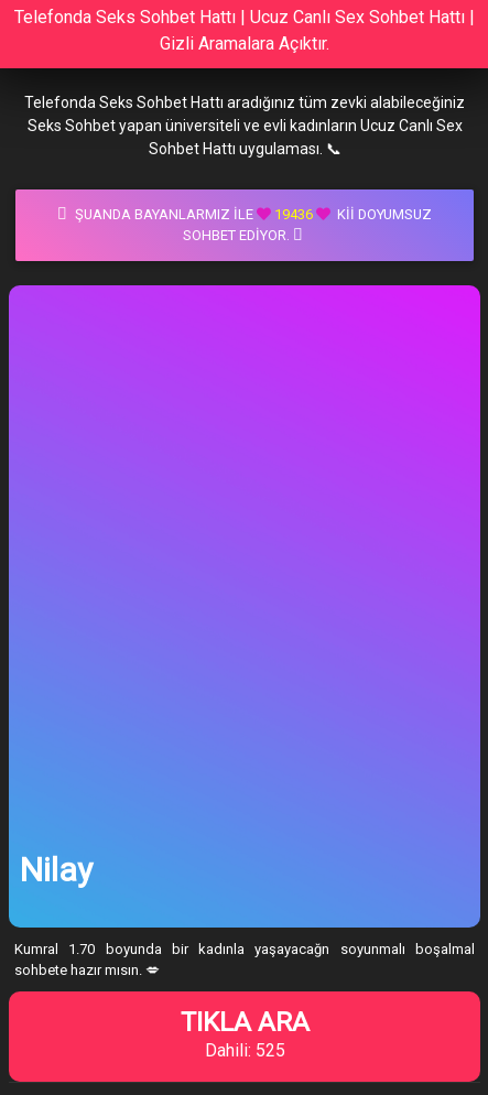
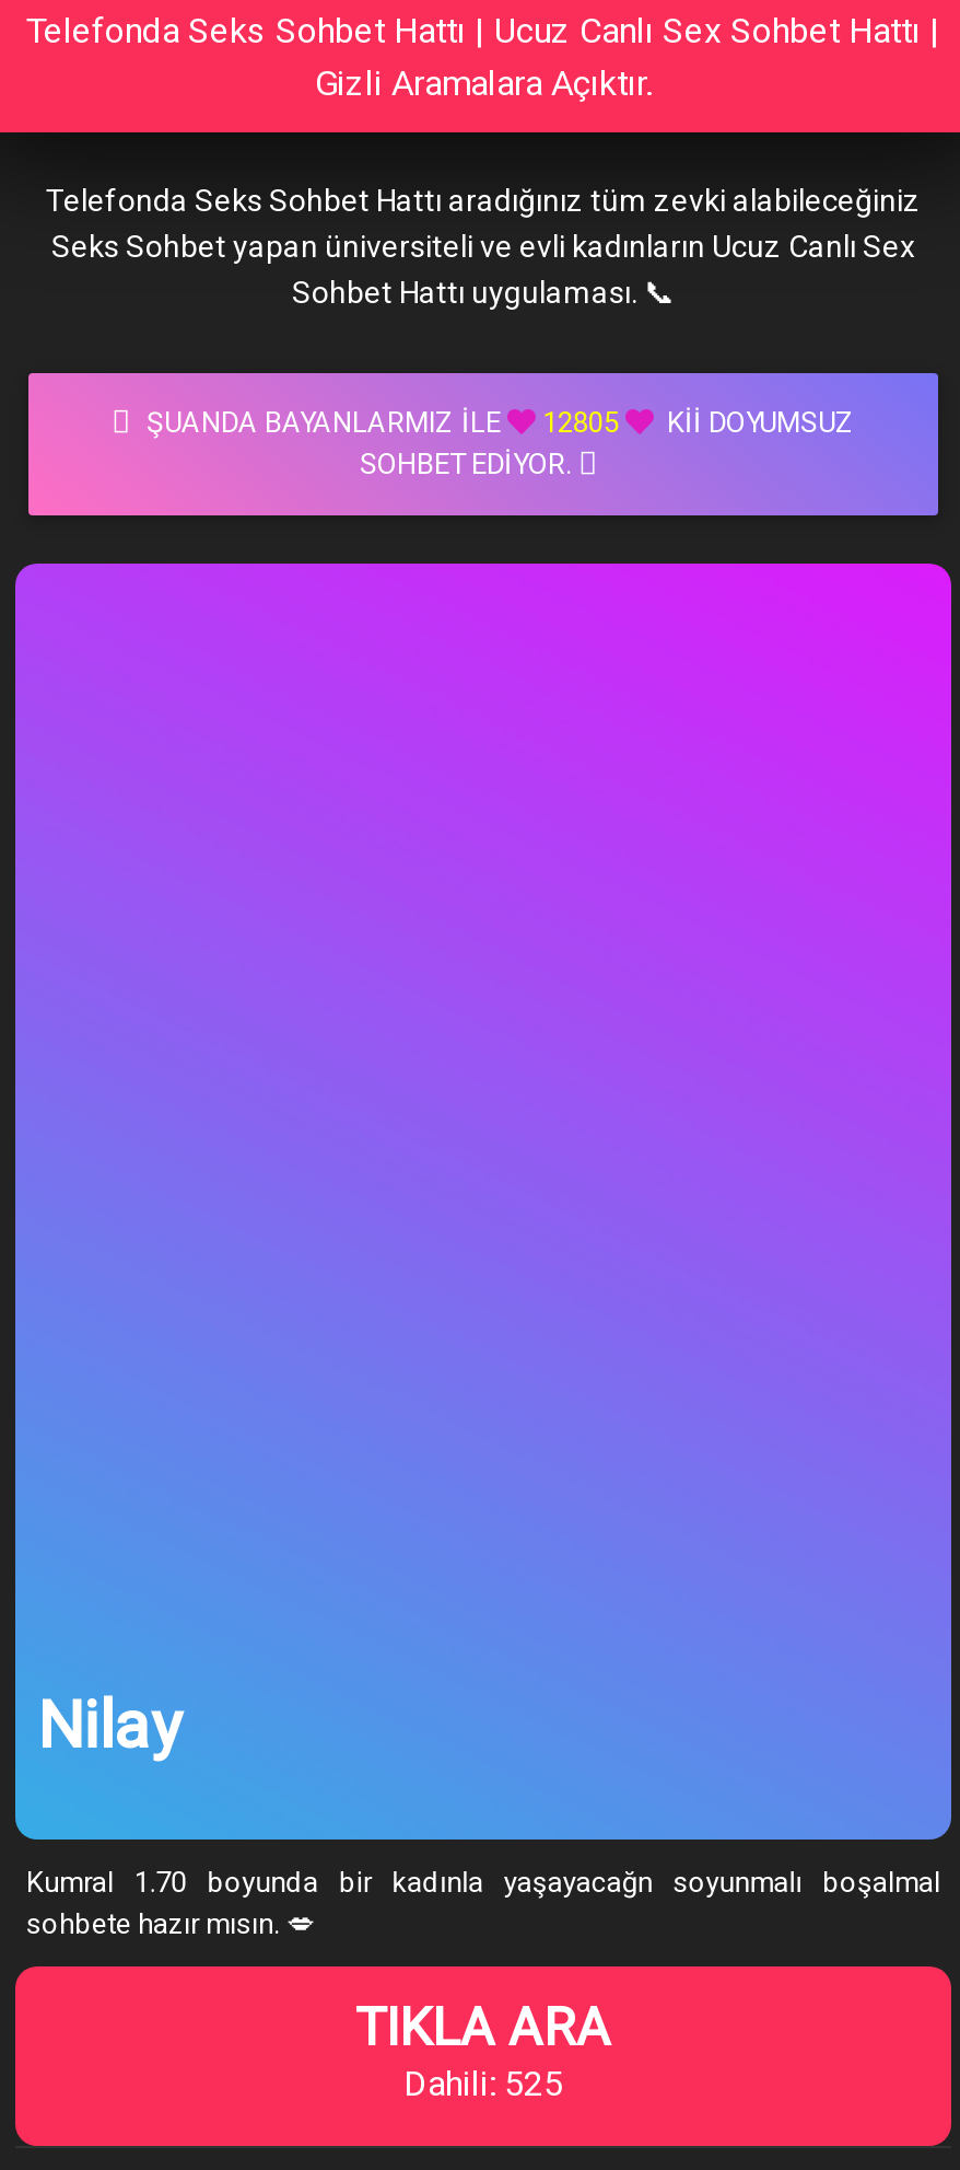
[72,206,432,223] ŞUANDA BAYANLARMIZ İLE 19436 KII DOYUMSUZ -> [140,407,855,440] ŞUANDA BAYANLARMIZ İLE 12805 KII DOYUMSUZ

